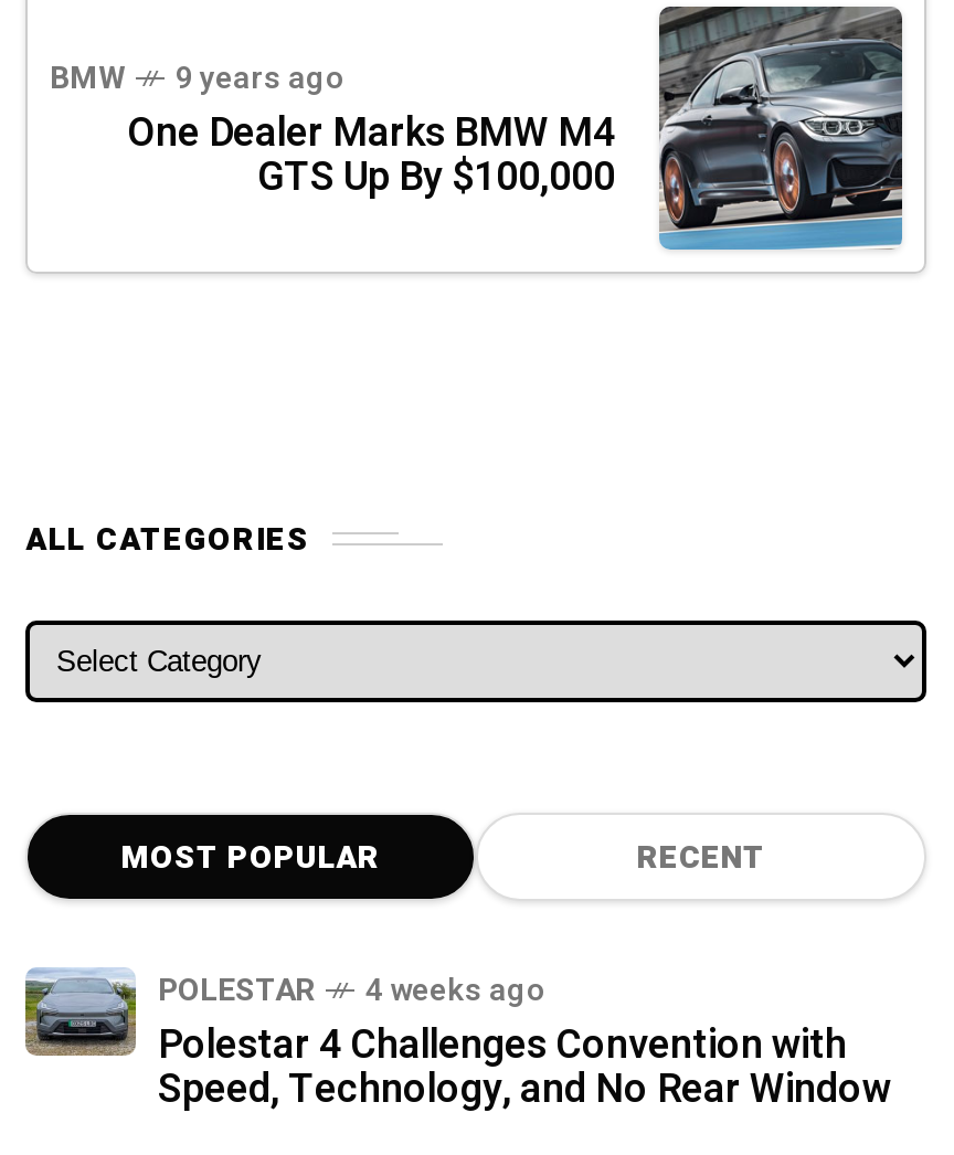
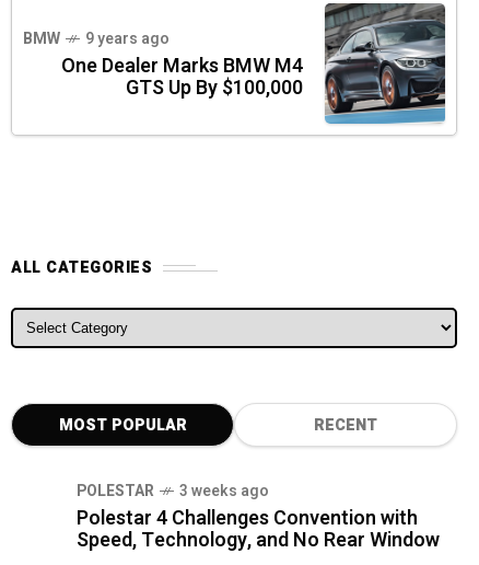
[23,966,138,1057] [image] -> none
[158,967,547,1013] POLESTAR 4 weeks ago -> [77,480,269,503] POLESTAR 3 weeks ago

